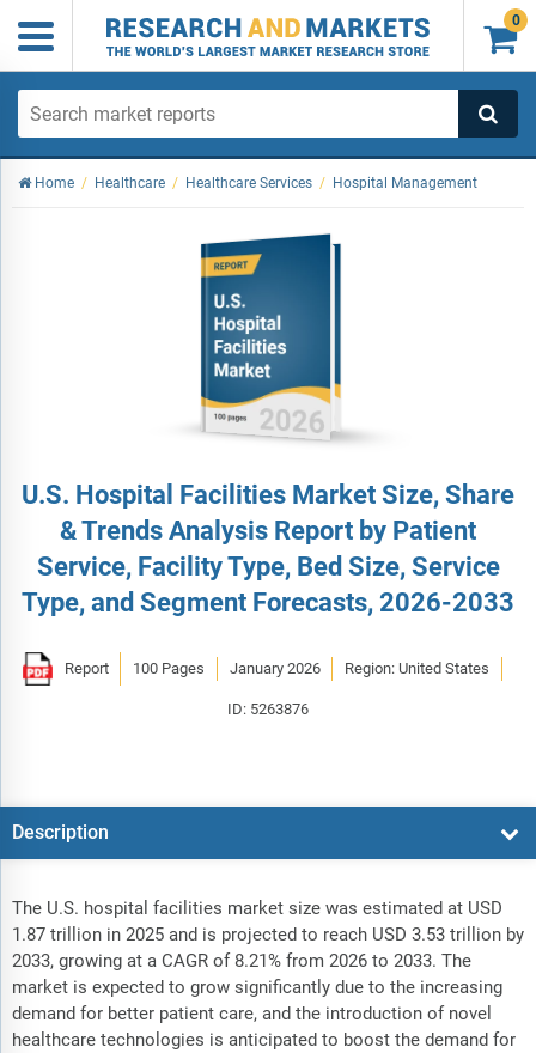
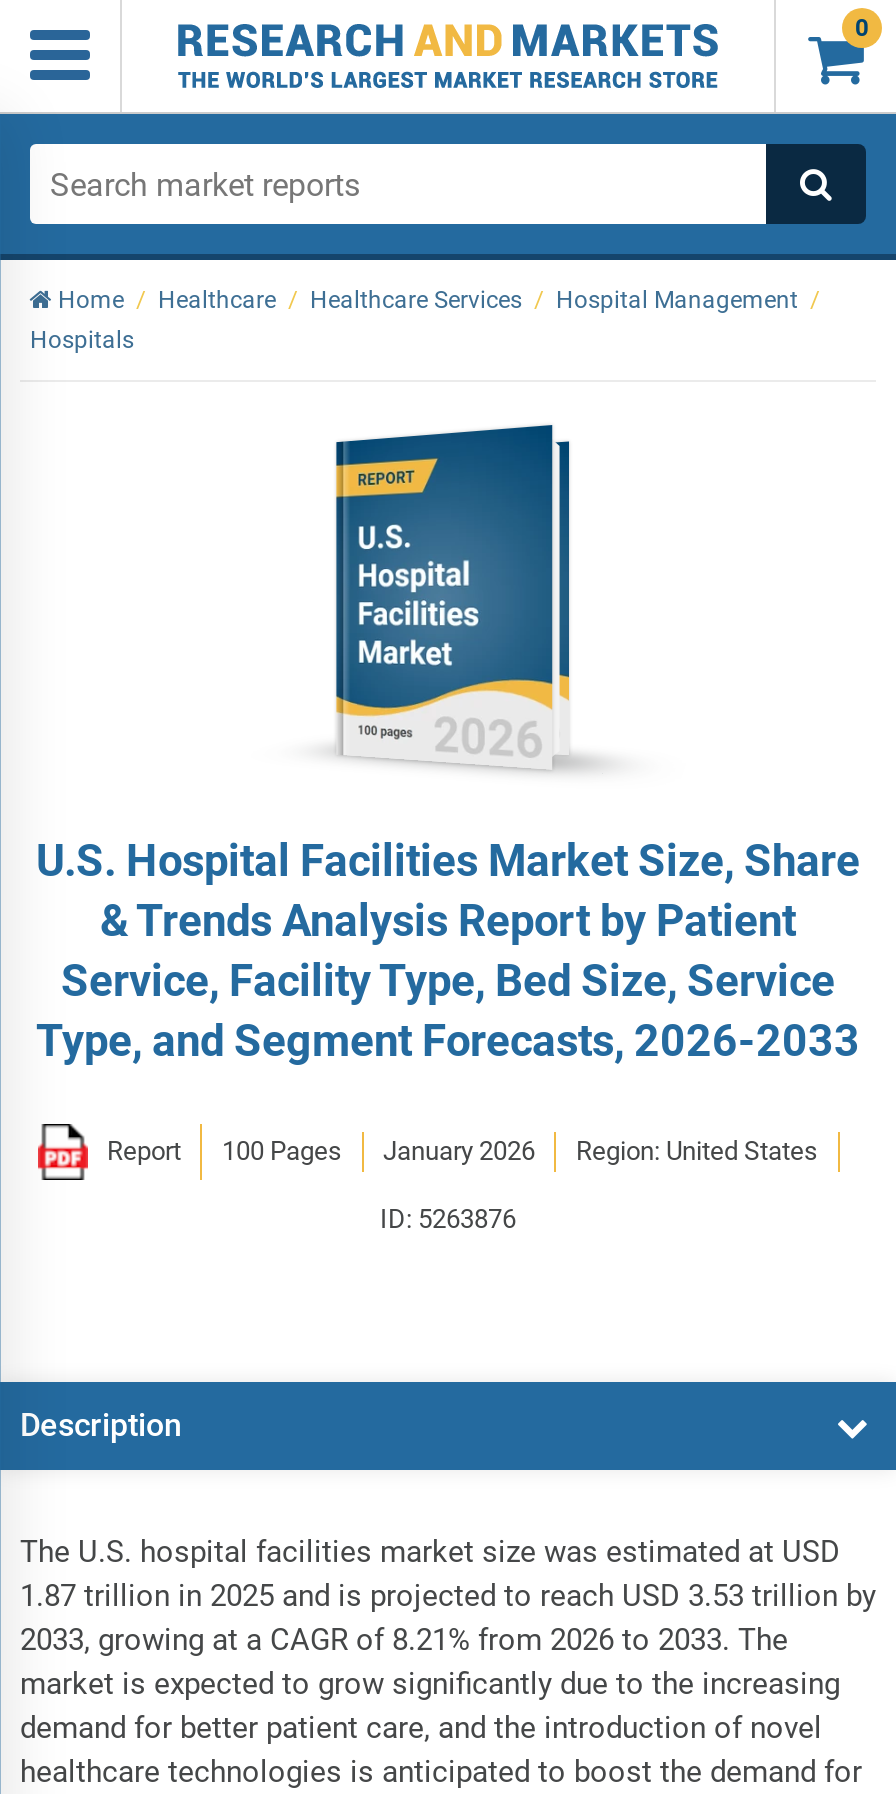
[31,175,477,191] Home / Healthcare / Healthcare Services / Hospital Management -> [30,286,820,354] Home / Healthcare / Healthcare Services / Hospital Management / | Hospitals

